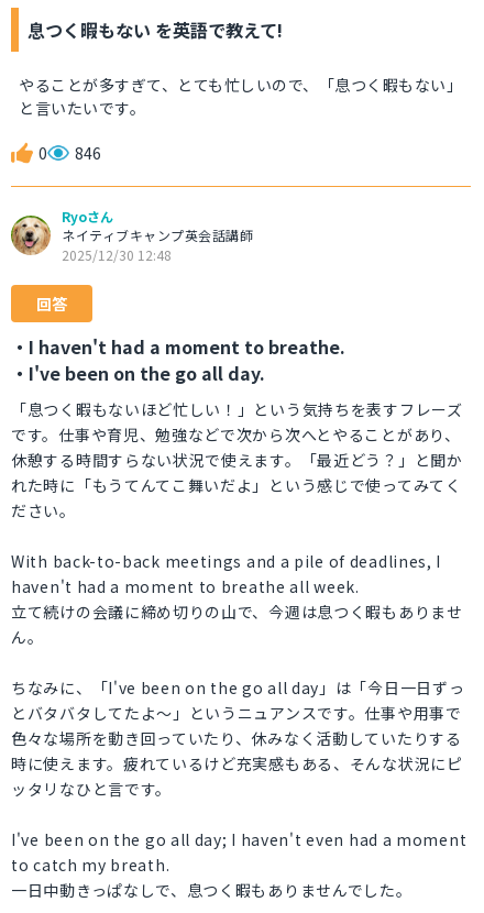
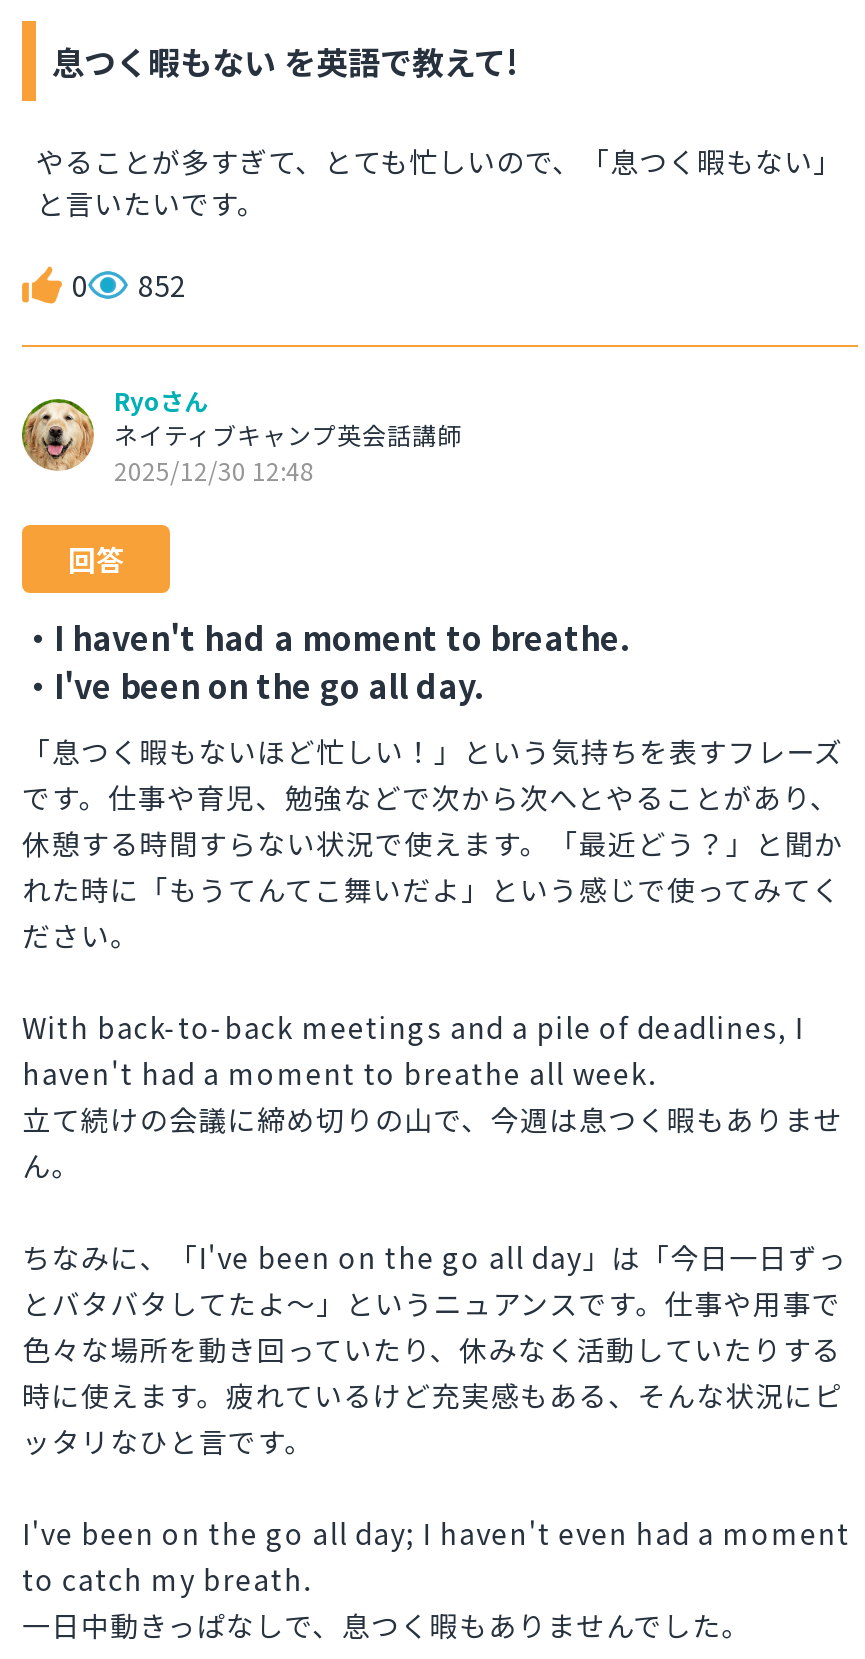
[38,142,101,164] 0 846 -> [72,266,186,306] 0 852

